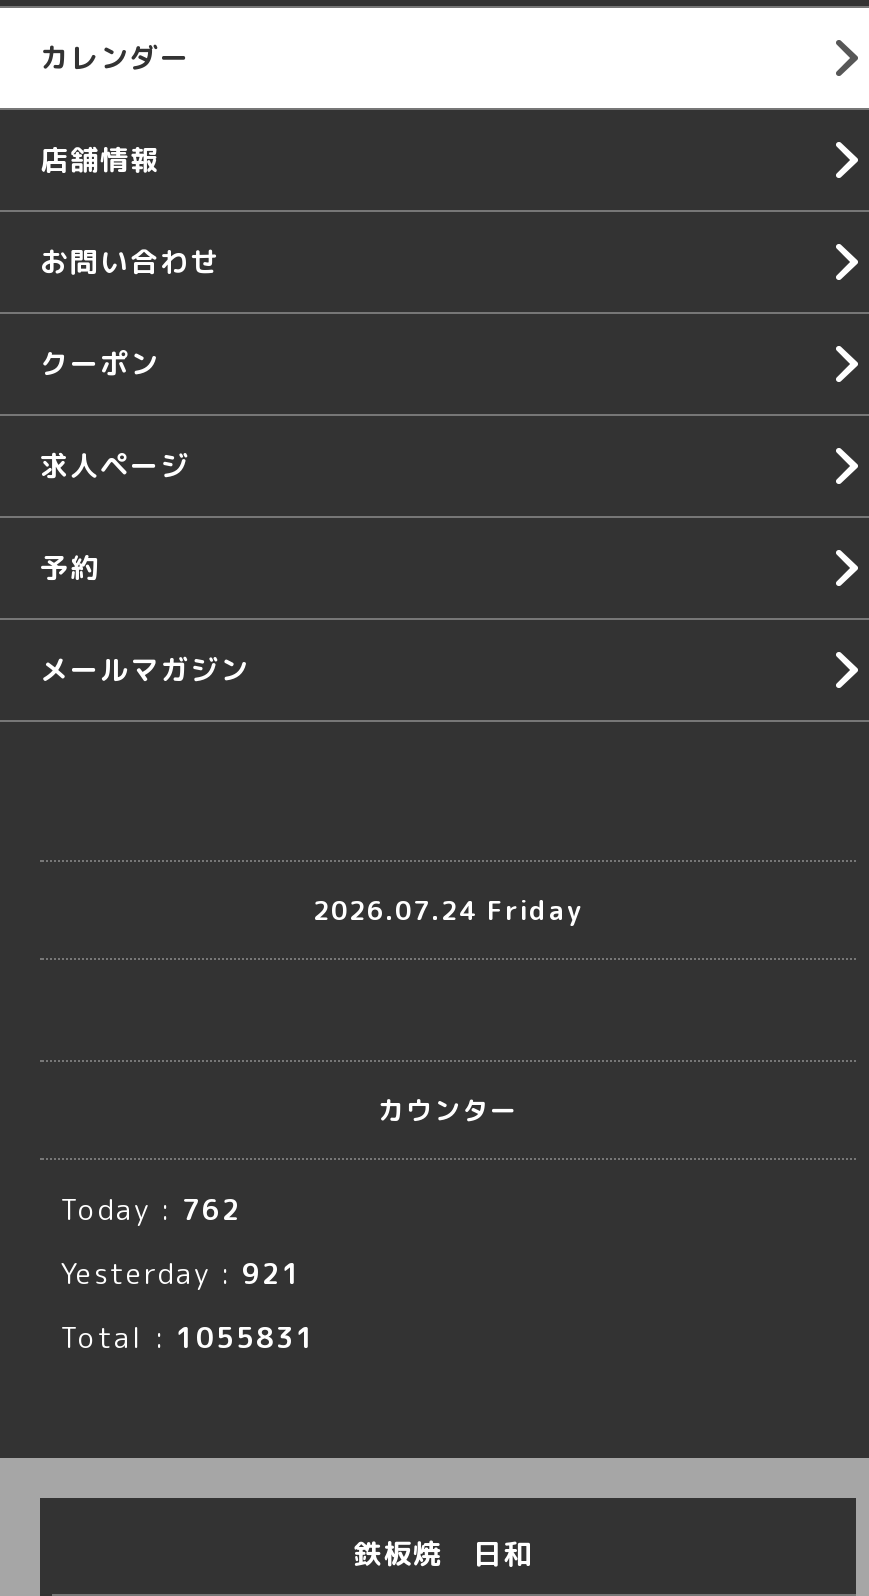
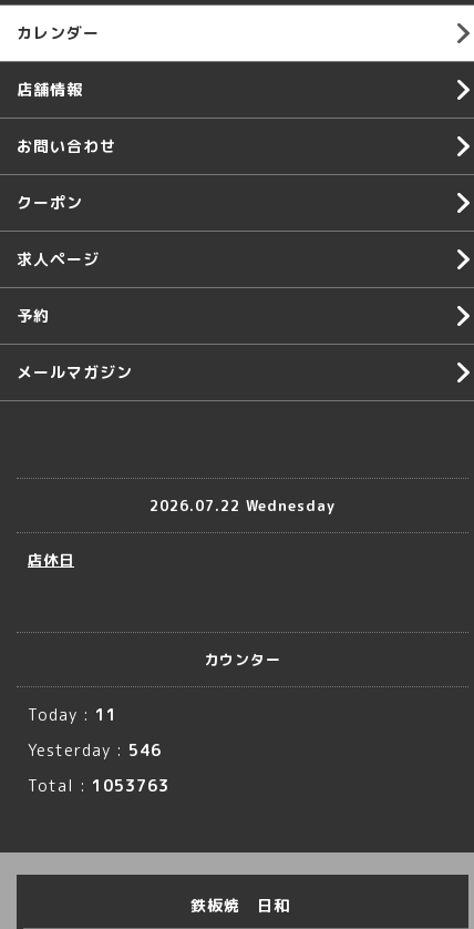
[313,891,583,927] 2026.07.24 Friday -> [28,495,336,570] 2026.07.22 Wednesday | 店休日
[60,1190,242,1228] Today : 762 -> [28,704,117,725] Today : 11
[60,1254,302,1292] Yesterday : 921 -> [28,739,162,760] Yesterday : 546
[60,1318,316,1356] Total : 1055831 -> [28,775,169,796] Total : 1053763

